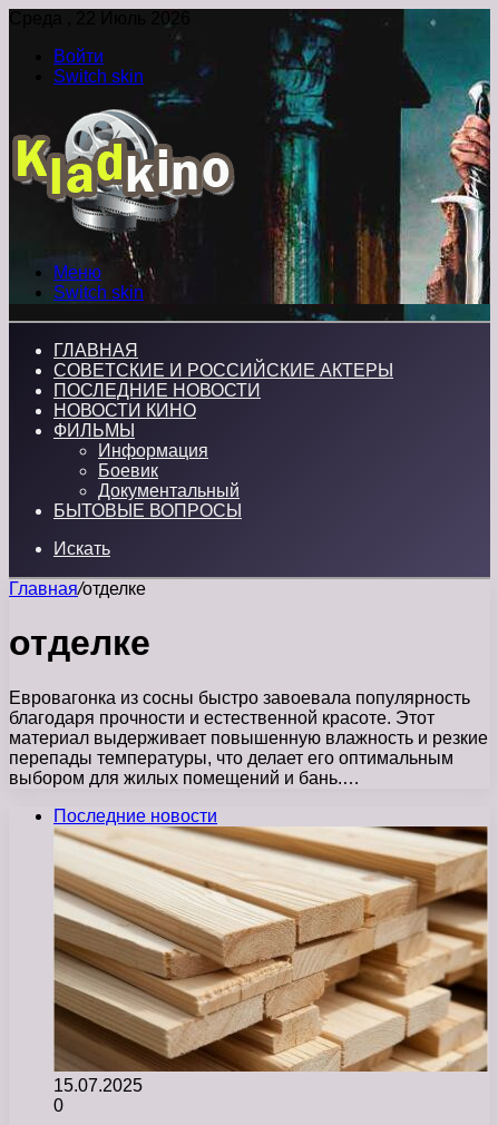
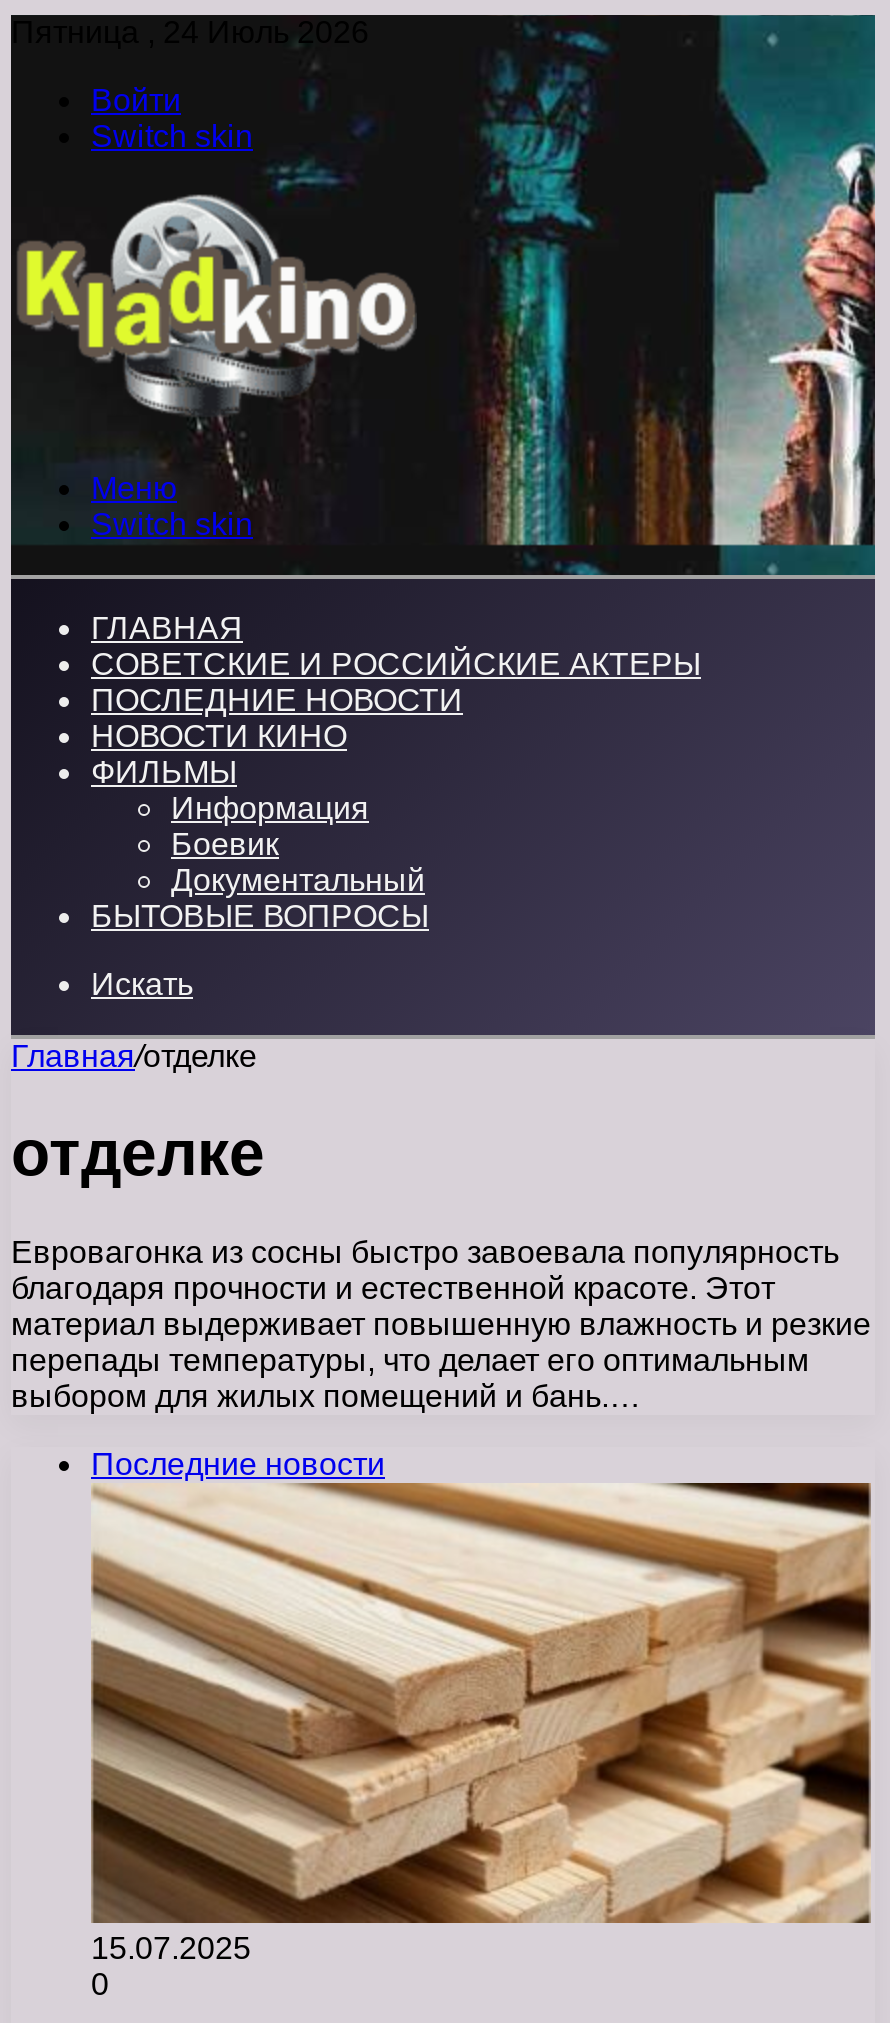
[9,9,191,28] Среда , 22 Июль 2026 -> [11,15,369,49] Пятница , 24 Июль 2026

